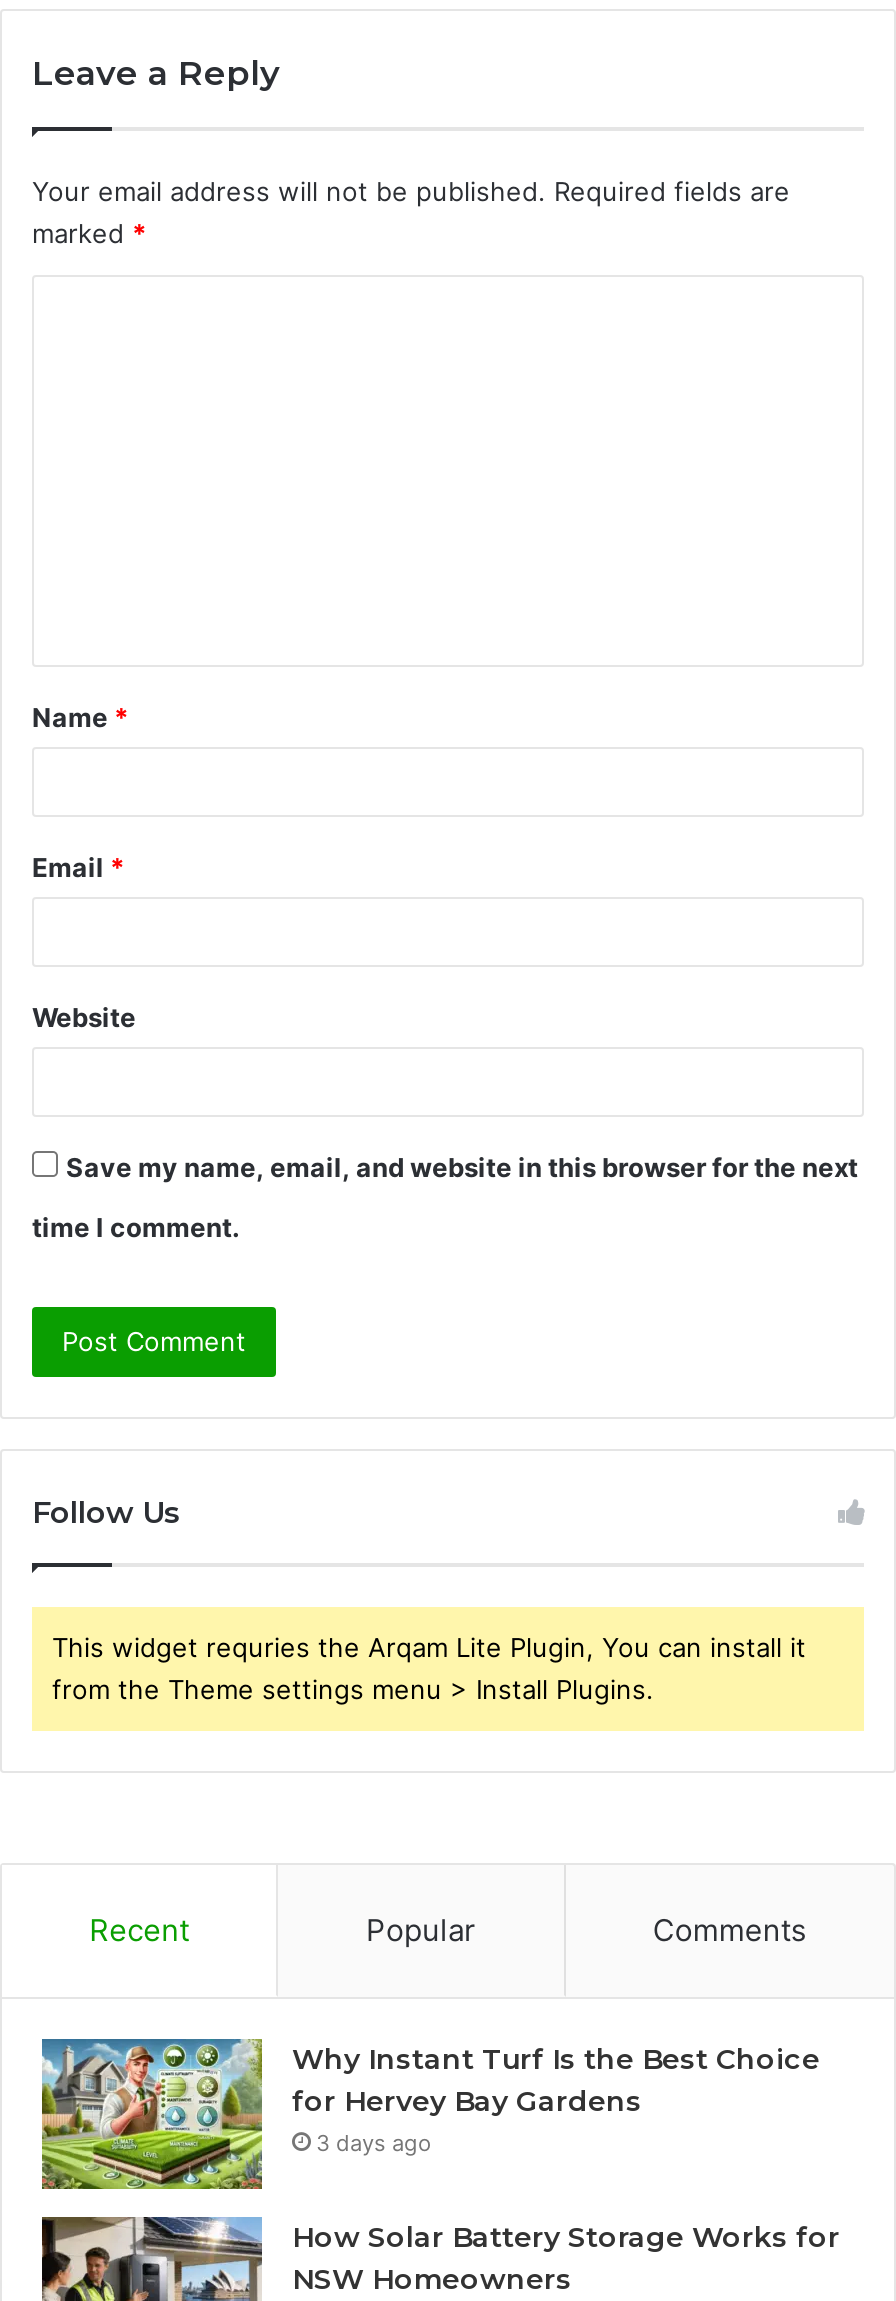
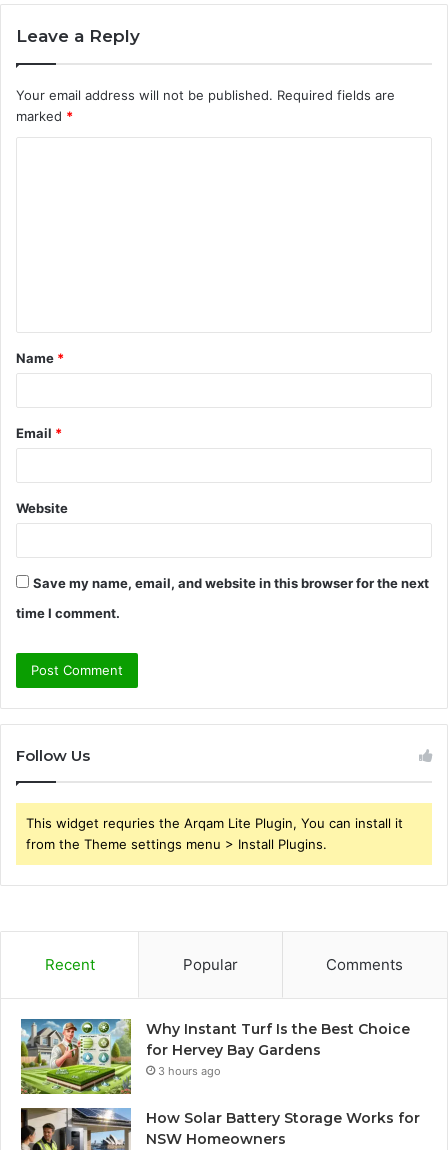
[316,2128,432,2156] 3 days ago -> [158,1064,221,1078] 3 hours ago

